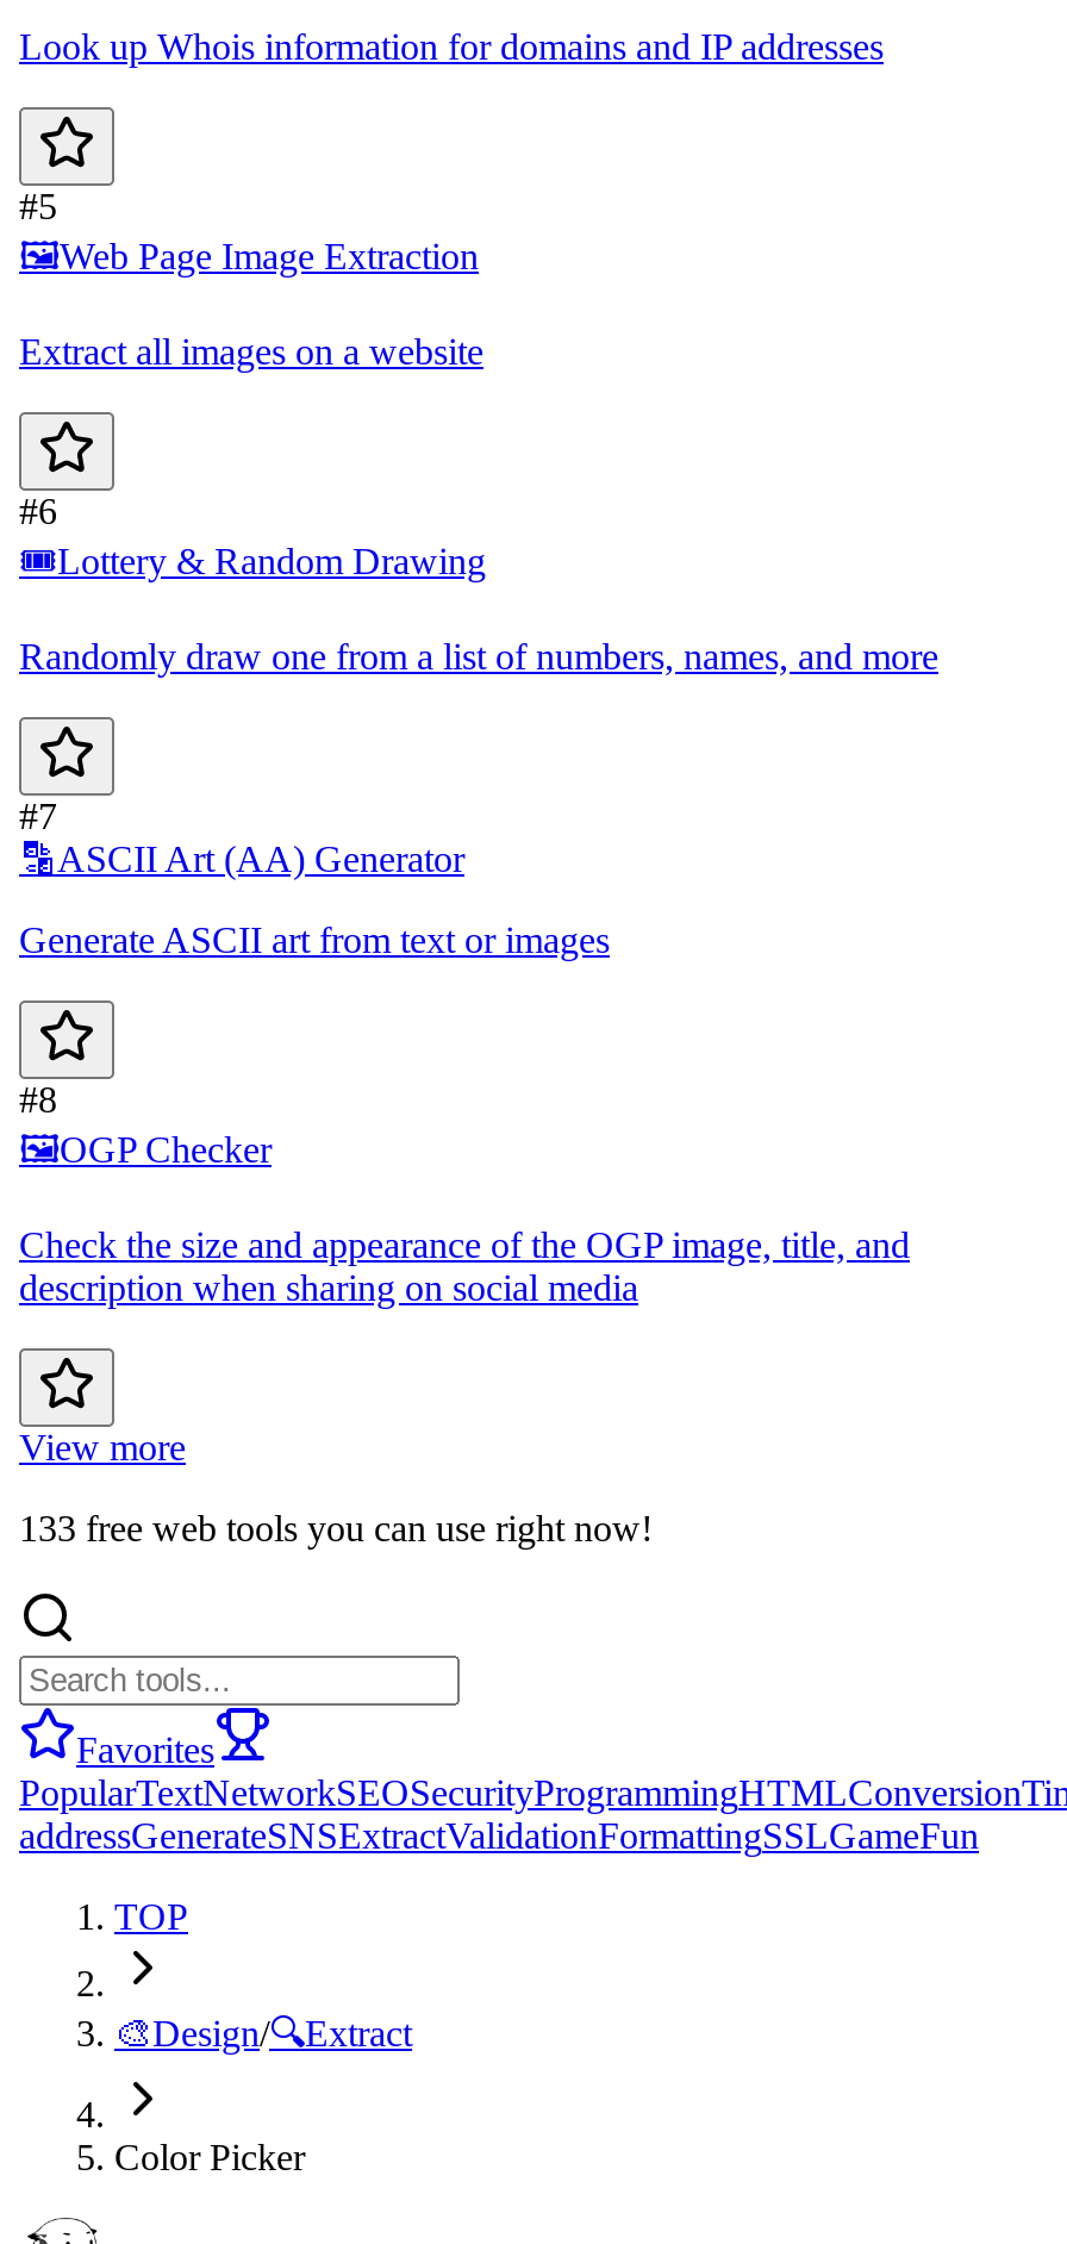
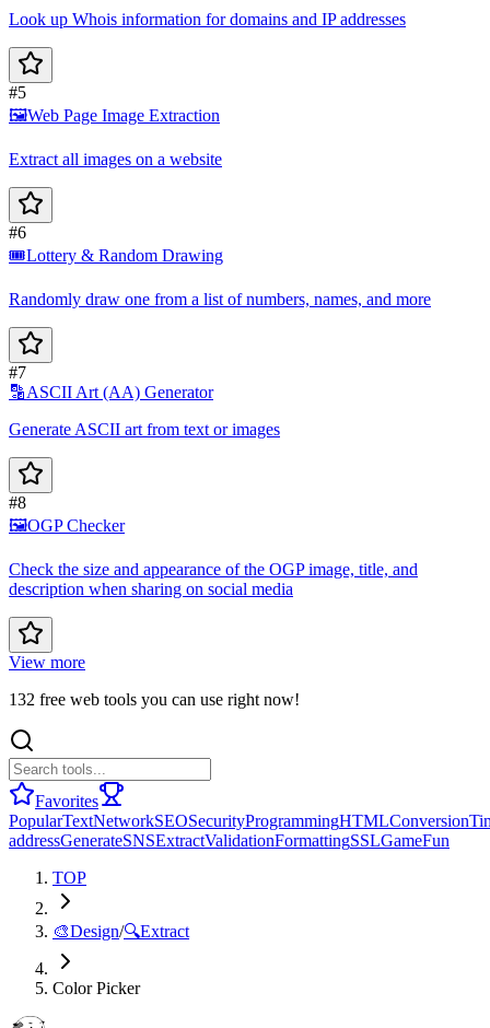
[19,1508,653,1549] 133 free web tools you can use right now! -> [9,690,300,709] 132 free web tools you can use right now!

